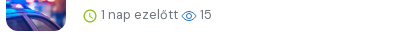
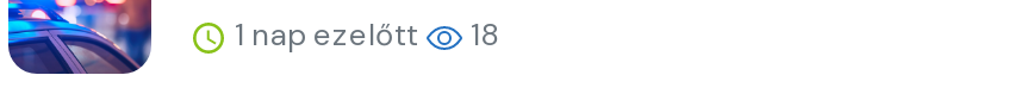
[197,6,212,23] 15 -> [463,14,499,55] 18

